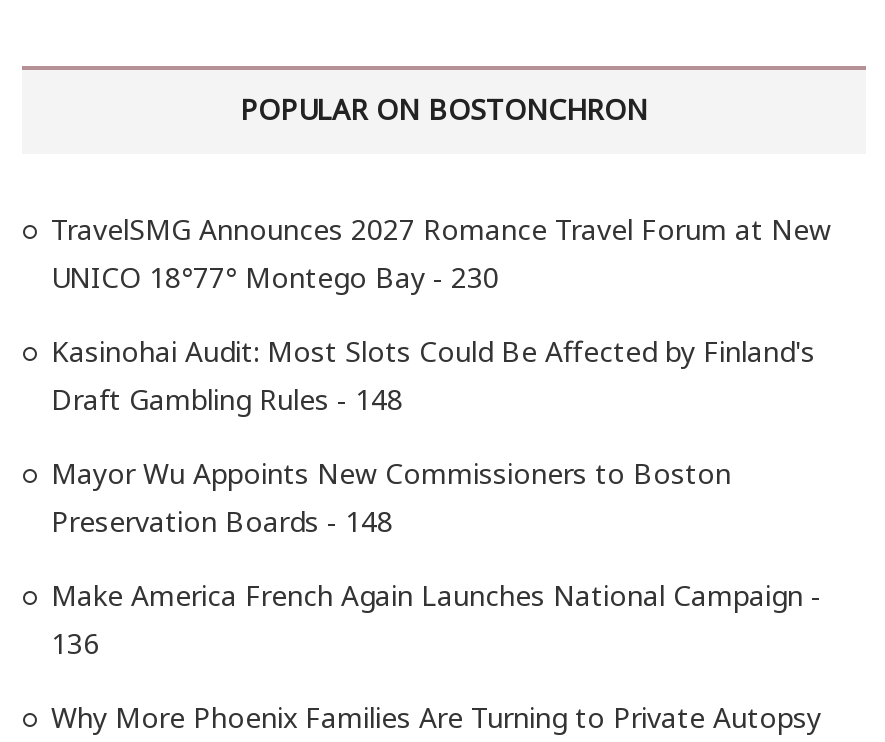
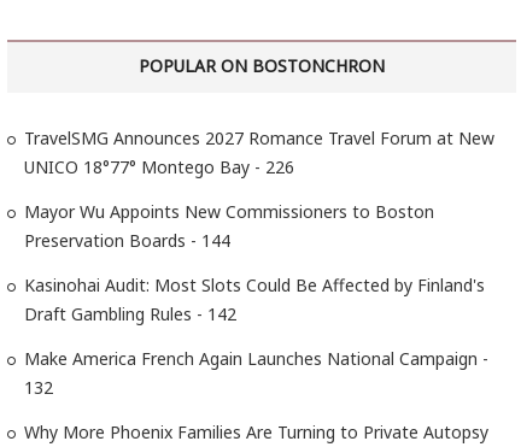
[51,258,499,418] UNICO 18°77° Montego Bay - 230 | Draft Gambling Rules - 148 -> [25,155,295,178] UNICO 18°77° Montego Bay - 226
moved [51,332,815,370] -> [25,274,485,296]: Kasinohai Audit: Most Slots Could Be Affected by Finland's
moved [51,454,731,492] -> [25,200,435,223]: Mayor Wu Appoints New Commissioners to Boston
[51,502,393,540] Preservation Boards - 148 -> [25,229,237,325] Preservation Boards - 144 | Draft Gambling Rules - 142
[51,624,99,662] 136 -> [25,376,54,399] 132

